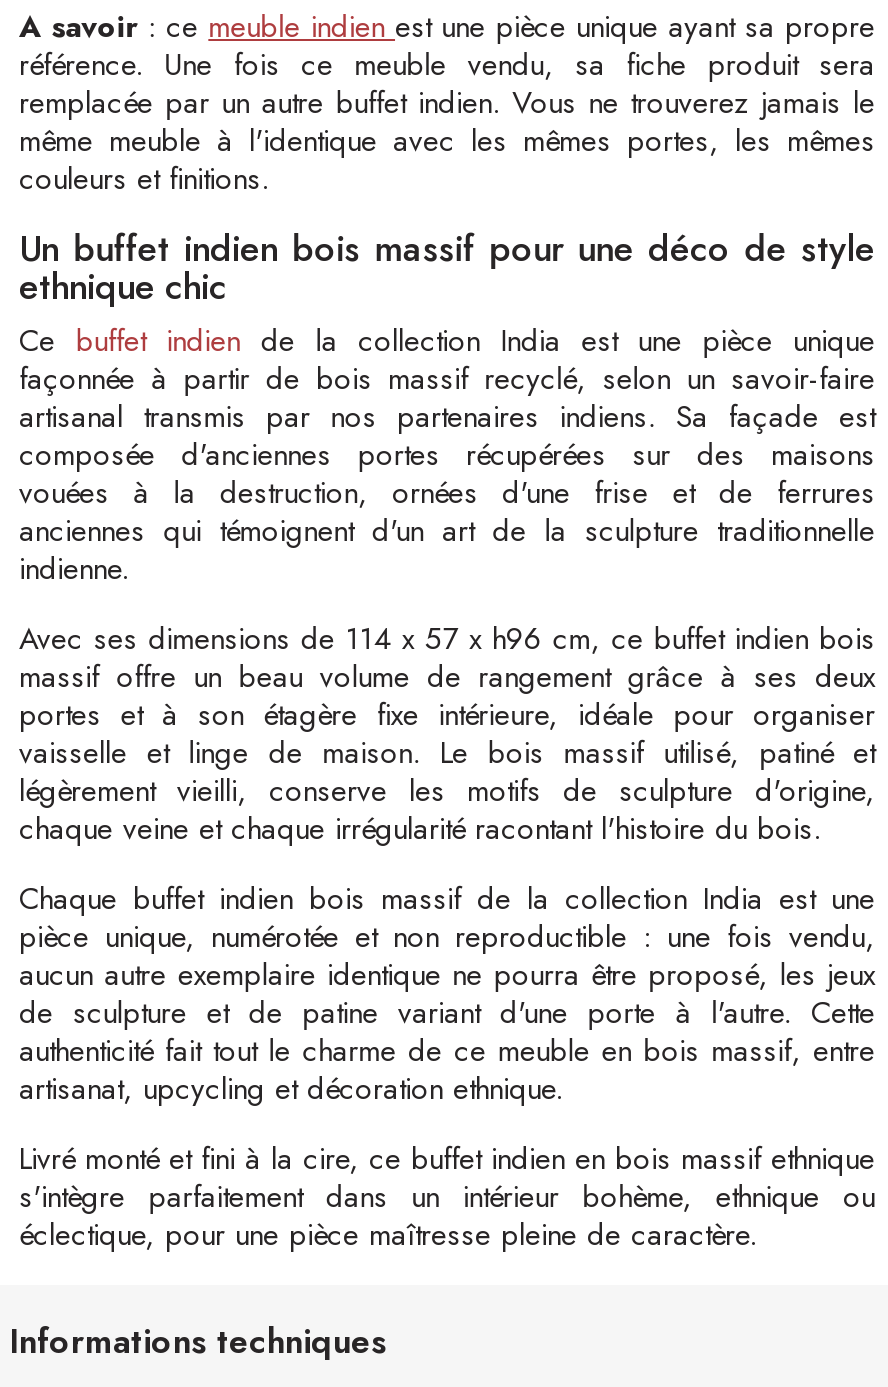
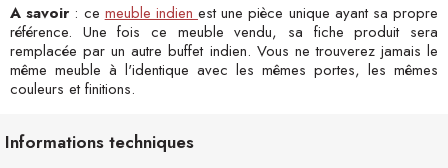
[19,223,875,1257] Un buffet indien bois massif pour une déco de style | ethnique chic | Ce buffet indien de la collection India est une pièce unique | façonnée à partir de bois massif recyclé, selon un savoir-faire | artisanal transmis par nos partenaires indiens. Sa façade est | composée d'anciennes portes récupérées sur des maisons | vouées à la destruction, ornées d'une frise et de ferrures | anciennes qui témoignent d'un art de la sculpture traditionnelle | indienne. | Avec ses dimensions de 114 x 57 x h96 cm, ce buffet indien bois | massif offre un beau volume de rangement grâce à ses deux | portes et à son étagère fixe intérieure, idéale pour organiser | vaisselle et linge de maison. Le bois massif utilisé, patiné et | légèrement vieilli, conserve les motifs de sculpture d'origine, | chaque veine et chaque irrégularité racontant l'histoire du bois. | Chaque buffet indien bois massif de la collection India est une | pièce unique, numérotée et non reproductible : une fois vendu, | aucun autre exemplaire identique ne pourra être proposé, les jeux | de sculpture et de patine variant d'une porte à l'autre. Cette | authenticité fait tout le charme de ce meuble en bois massif, entre | artisanat, upcycling et décoration ethnique. | Livré monté et fini à la cire, ce buffet indien en bois massif ethnique | s'intègre parfaitement dans un intérieur bohème, ethnique ou | éclectique, pour une pièce maîtresse pleine de caractère. -> none

